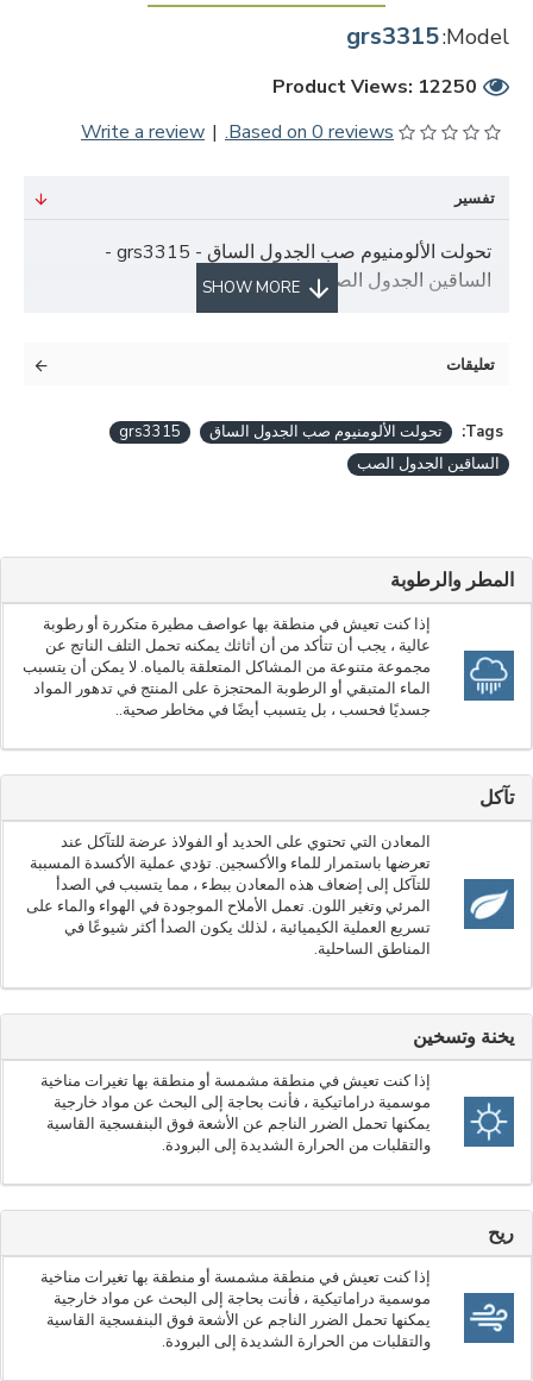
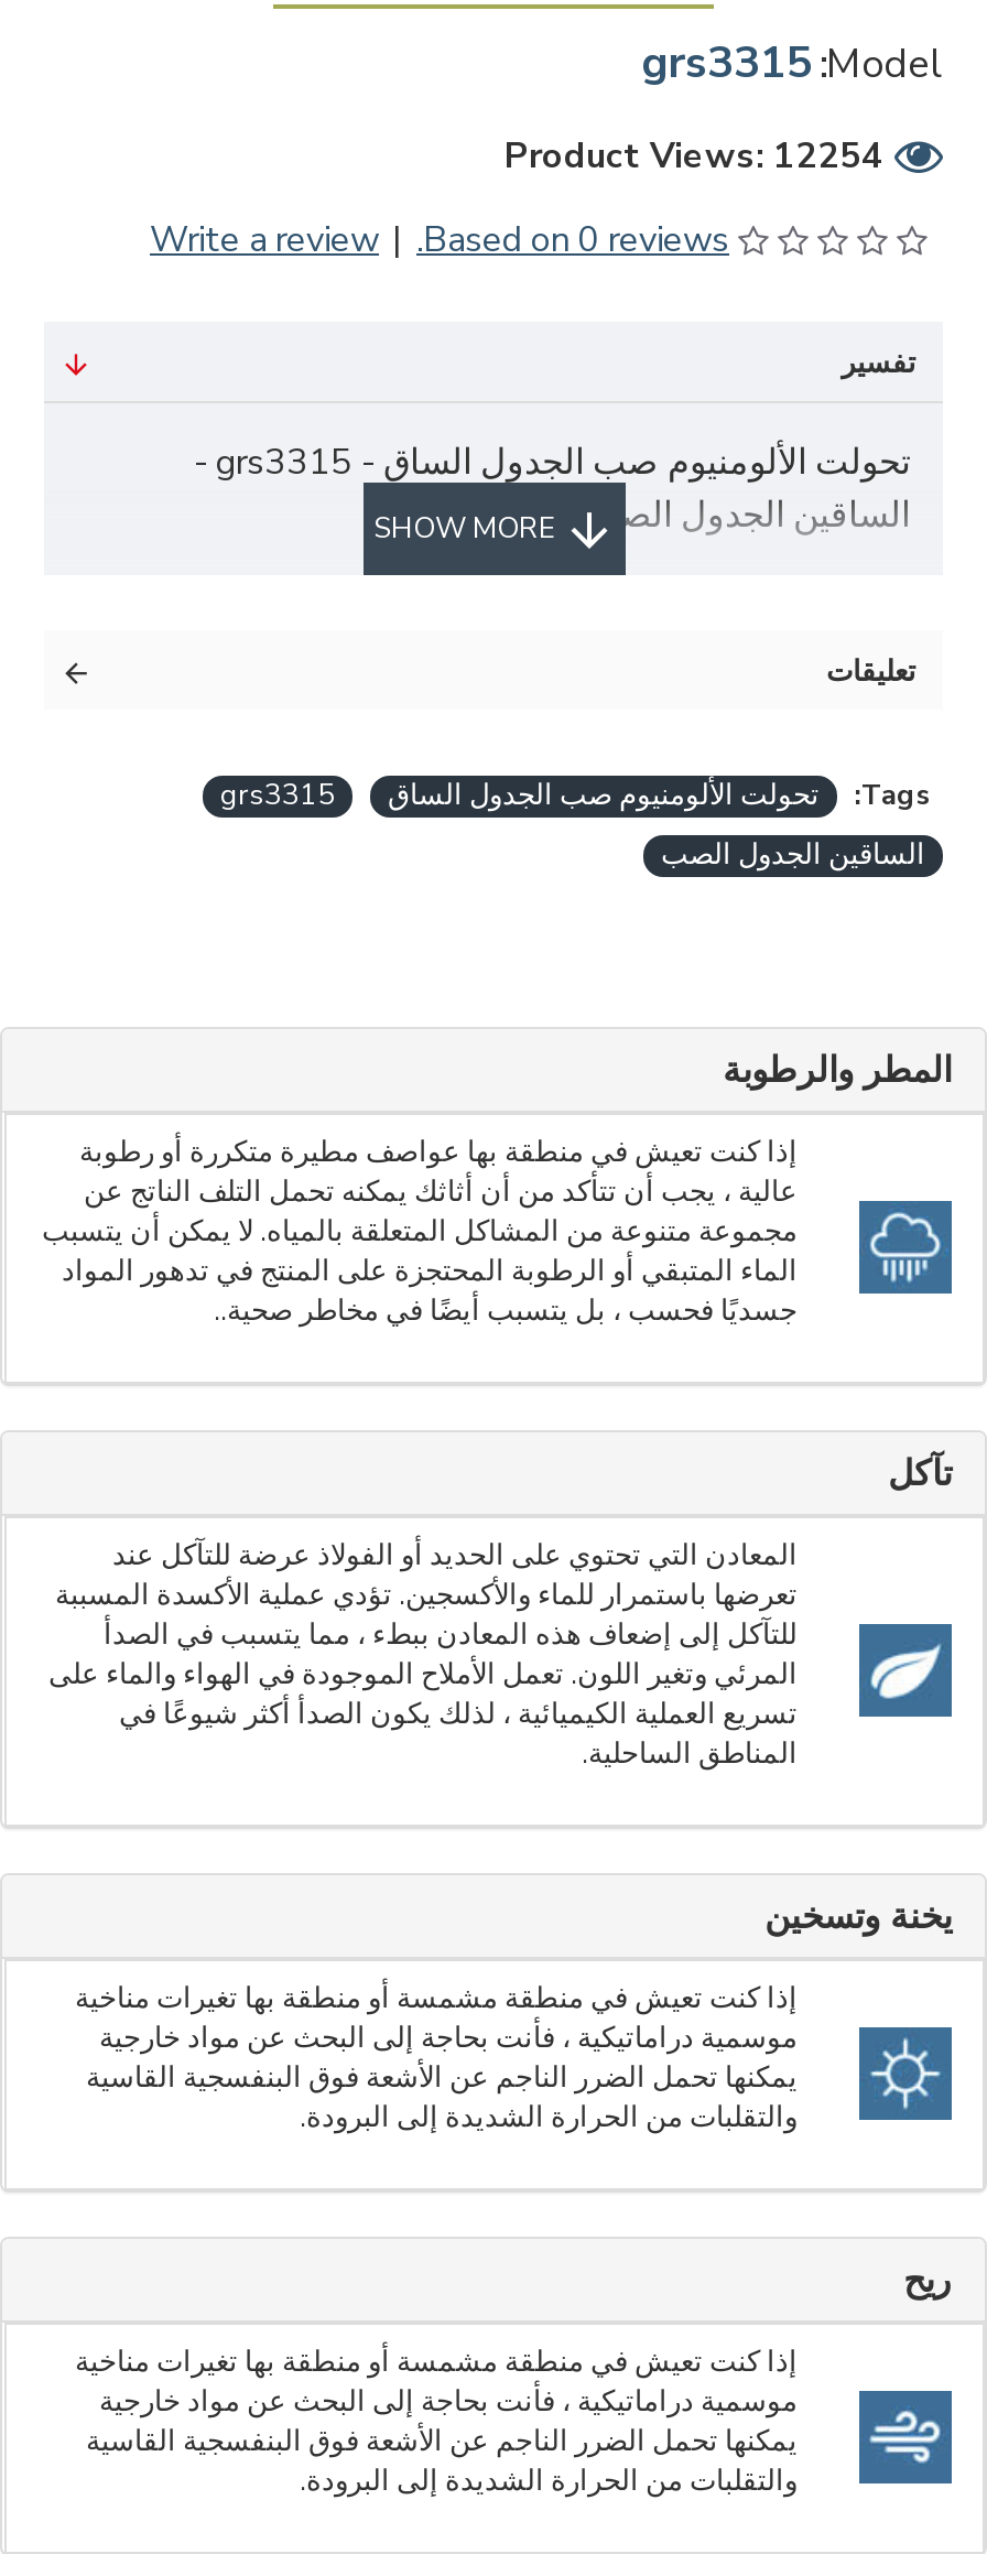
[272,73,477,99] Product Views: 12250 -> [505,131,883,180] Product Views: 12254

